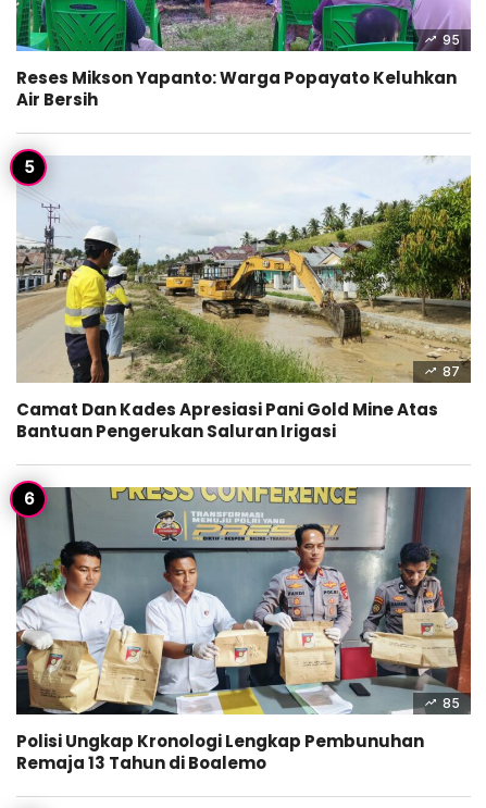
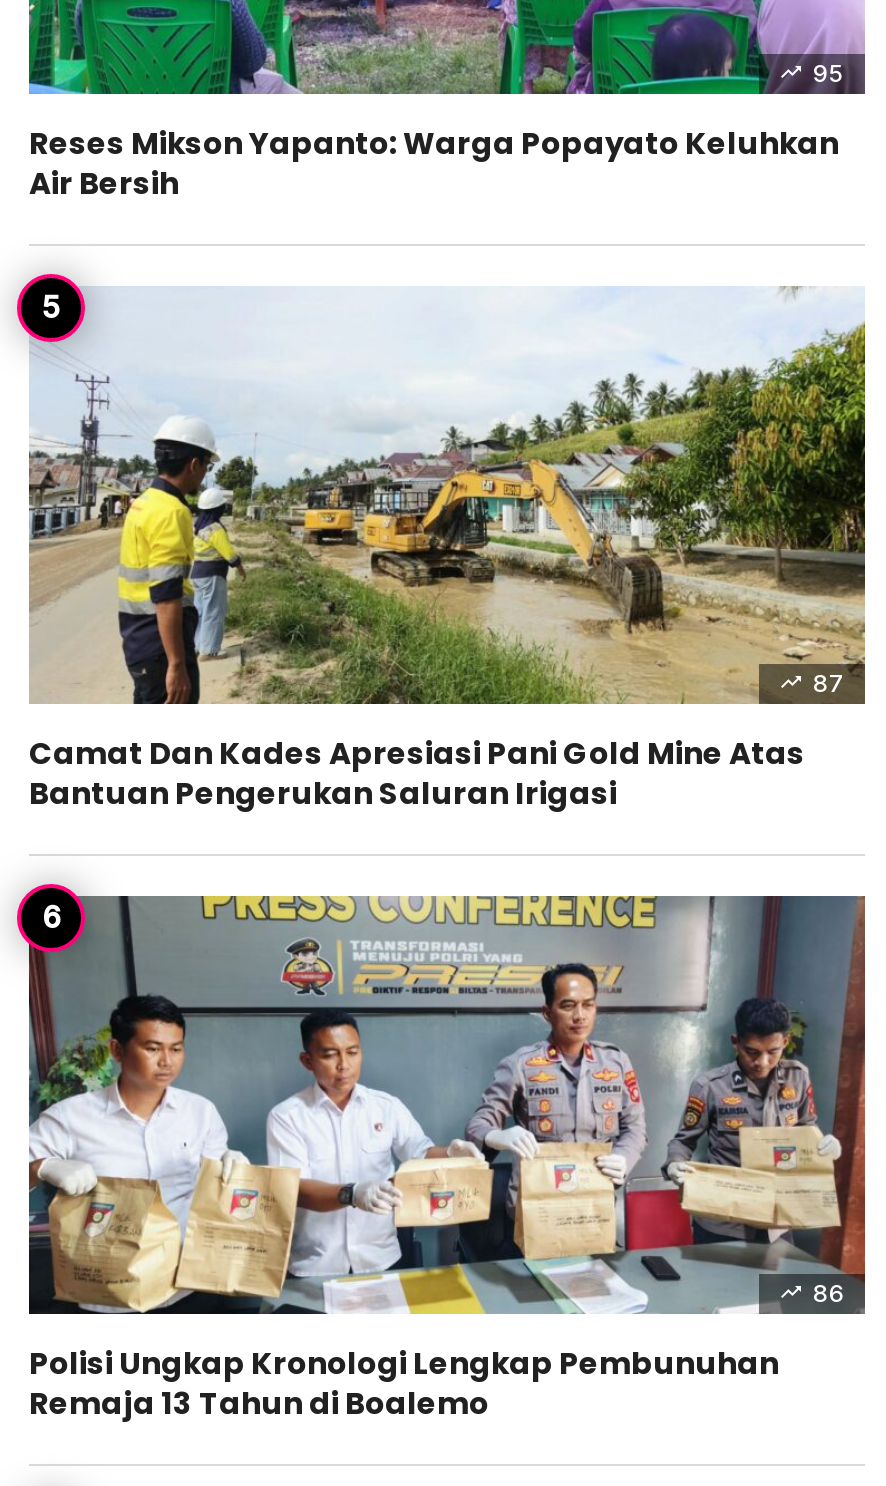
[443,695,460,711] 85 -> [813,1278,845,1308] 86

